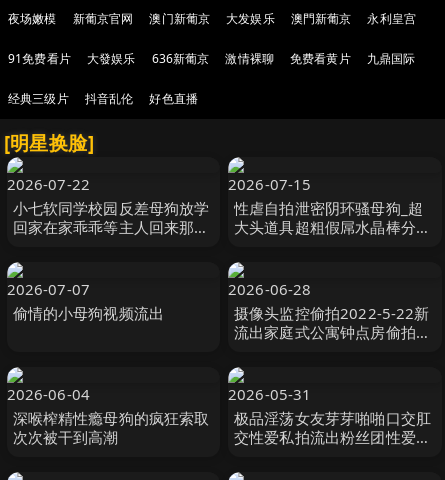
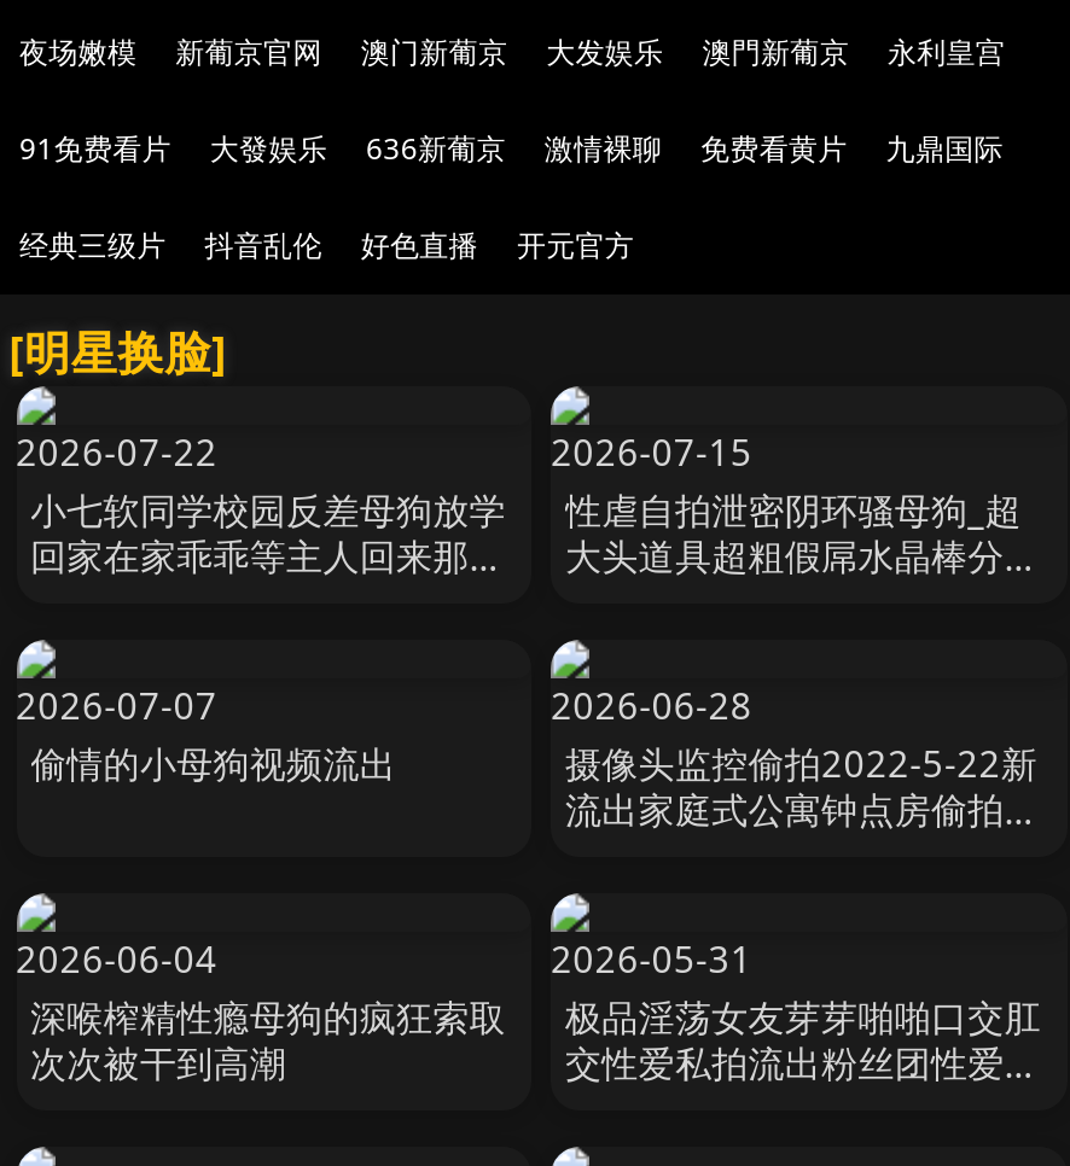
none -> [517,225,634,266] 开元官方

